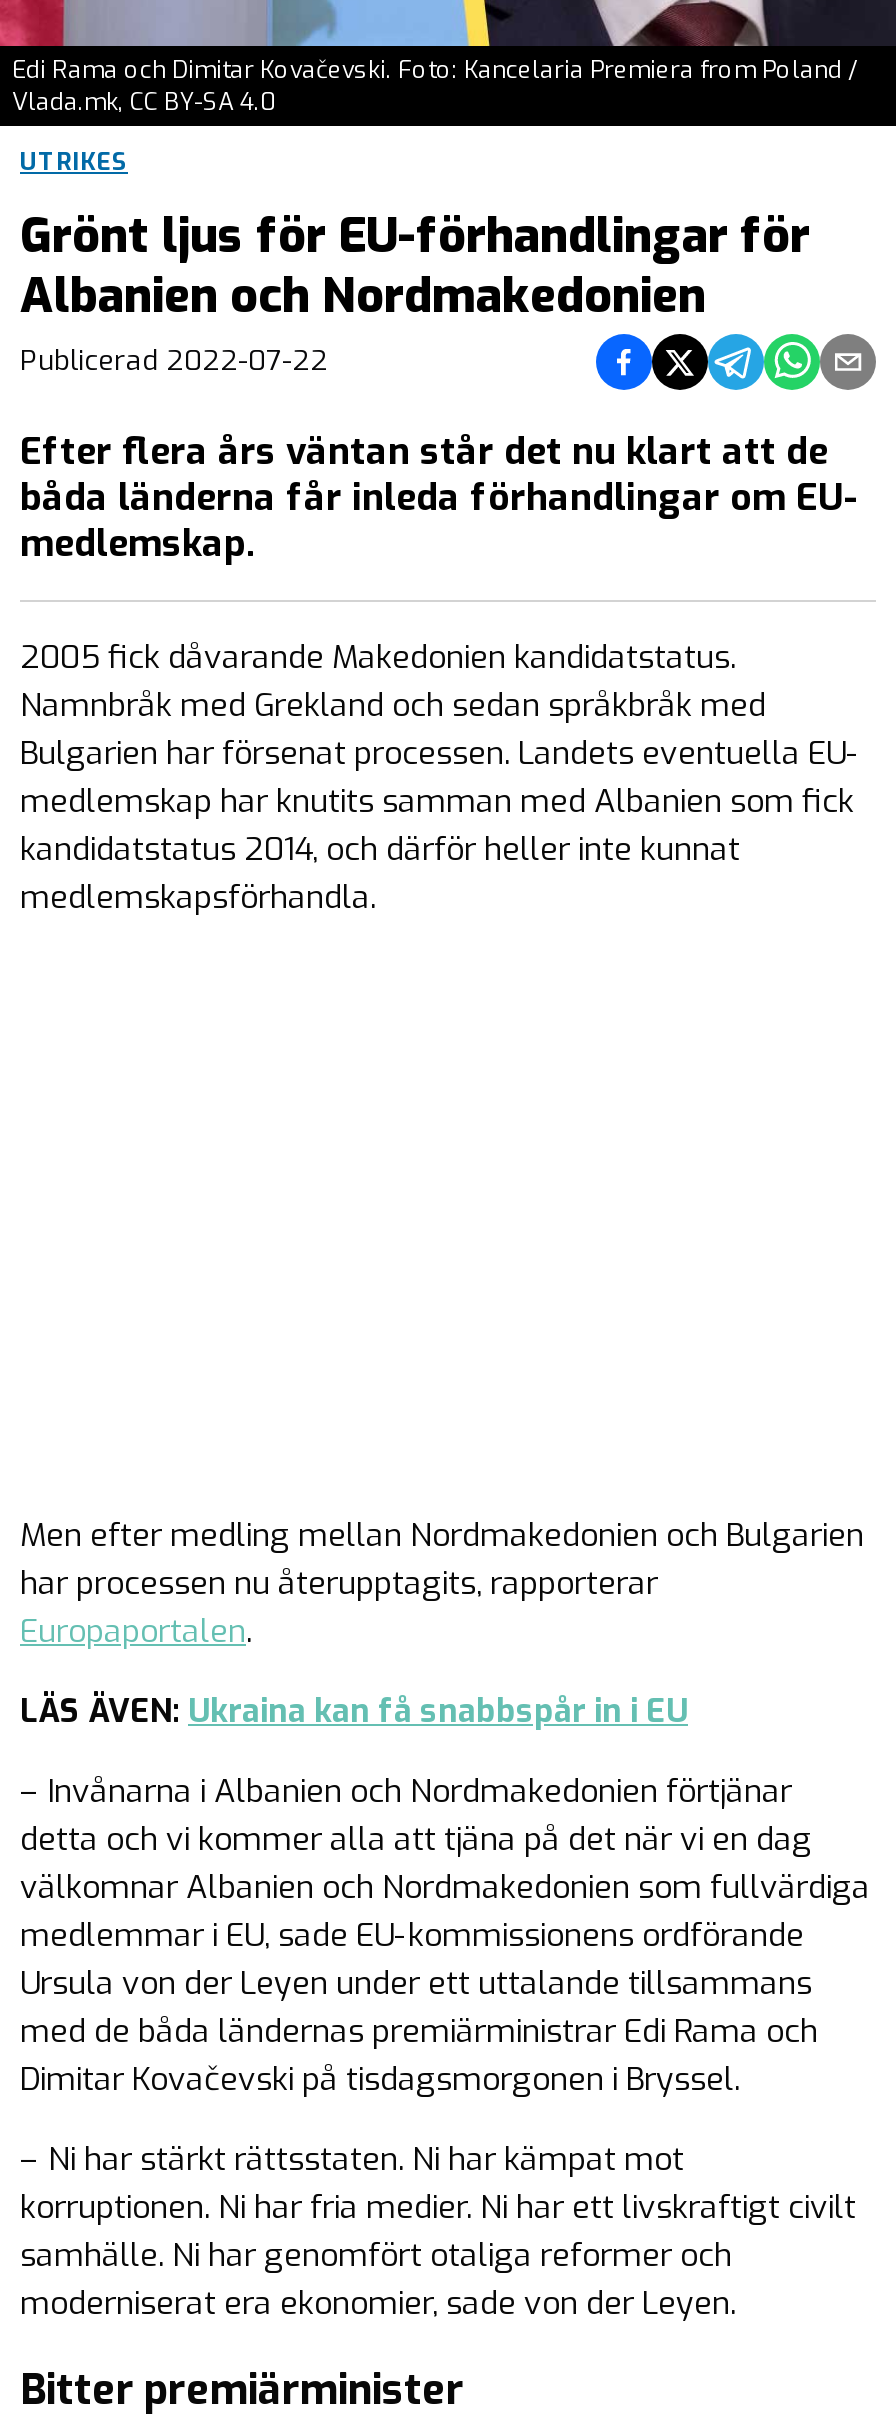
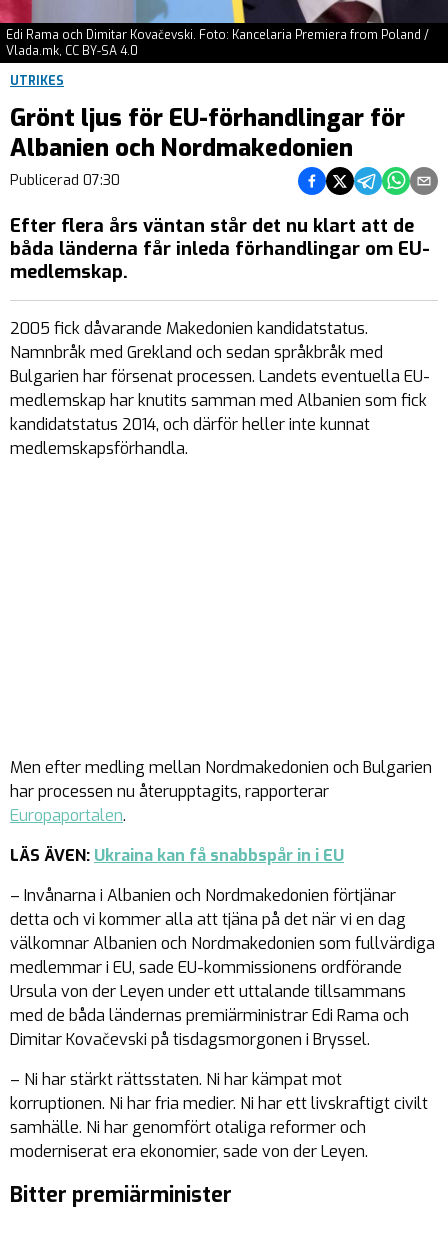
[20,342,328,380] Publicerad 2022-07-22 -> [10,171,120,190] Publicerad 07:30

